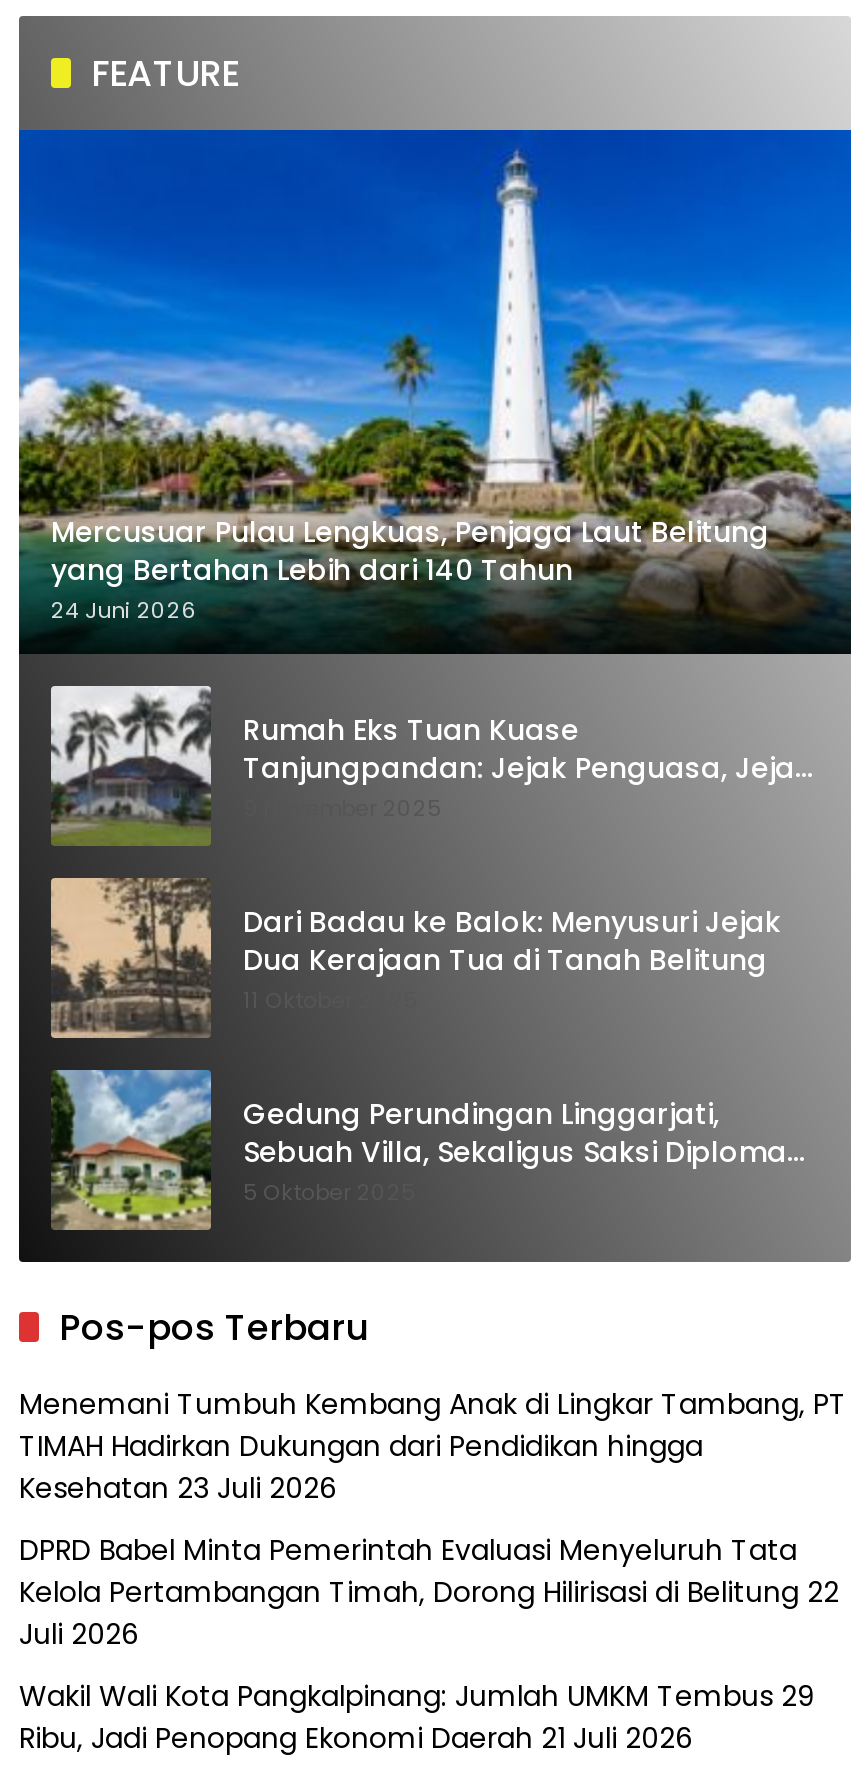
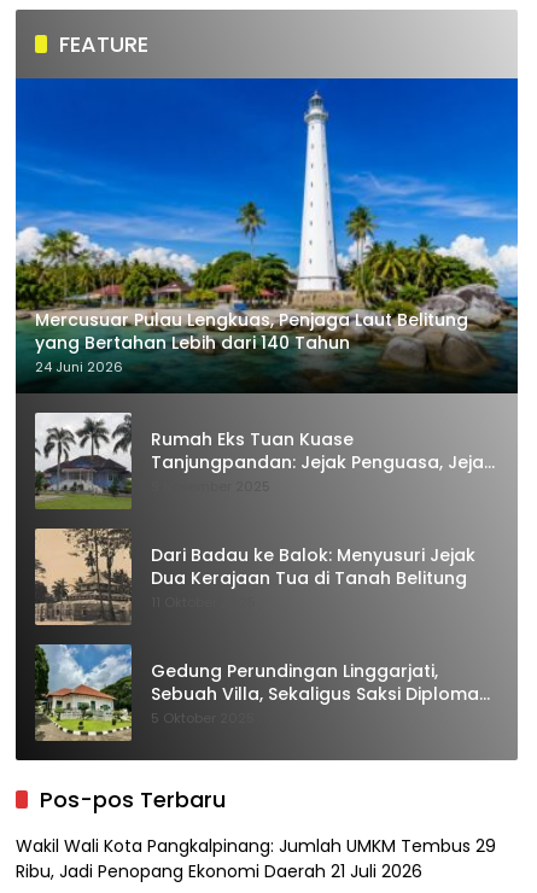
[19,1383,847,1653] Menemani Tumbuh Kembang Anak di Lingkar Tambang, PT | TIMAH Hadirkan Dukungan dari Pendidikan hingga | Kesehatan 23 Juli 2026 | DPRD Babel Minta Pemerintah Evaluasi Menyeluruh Tata | Kelola Pertambangan Timah, Dorong Hilirisasi di Belitung 22 | Juli 2026 -> none

